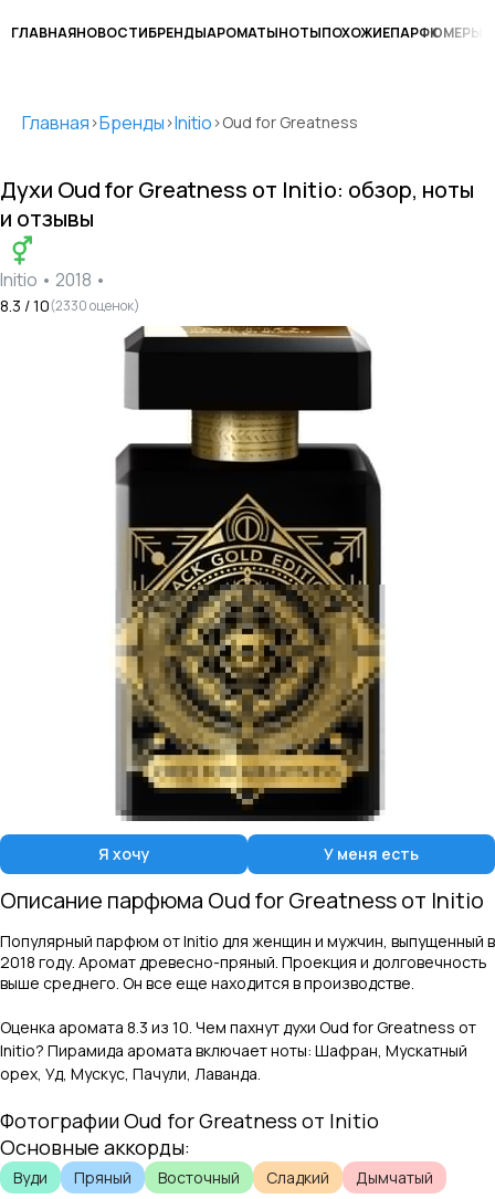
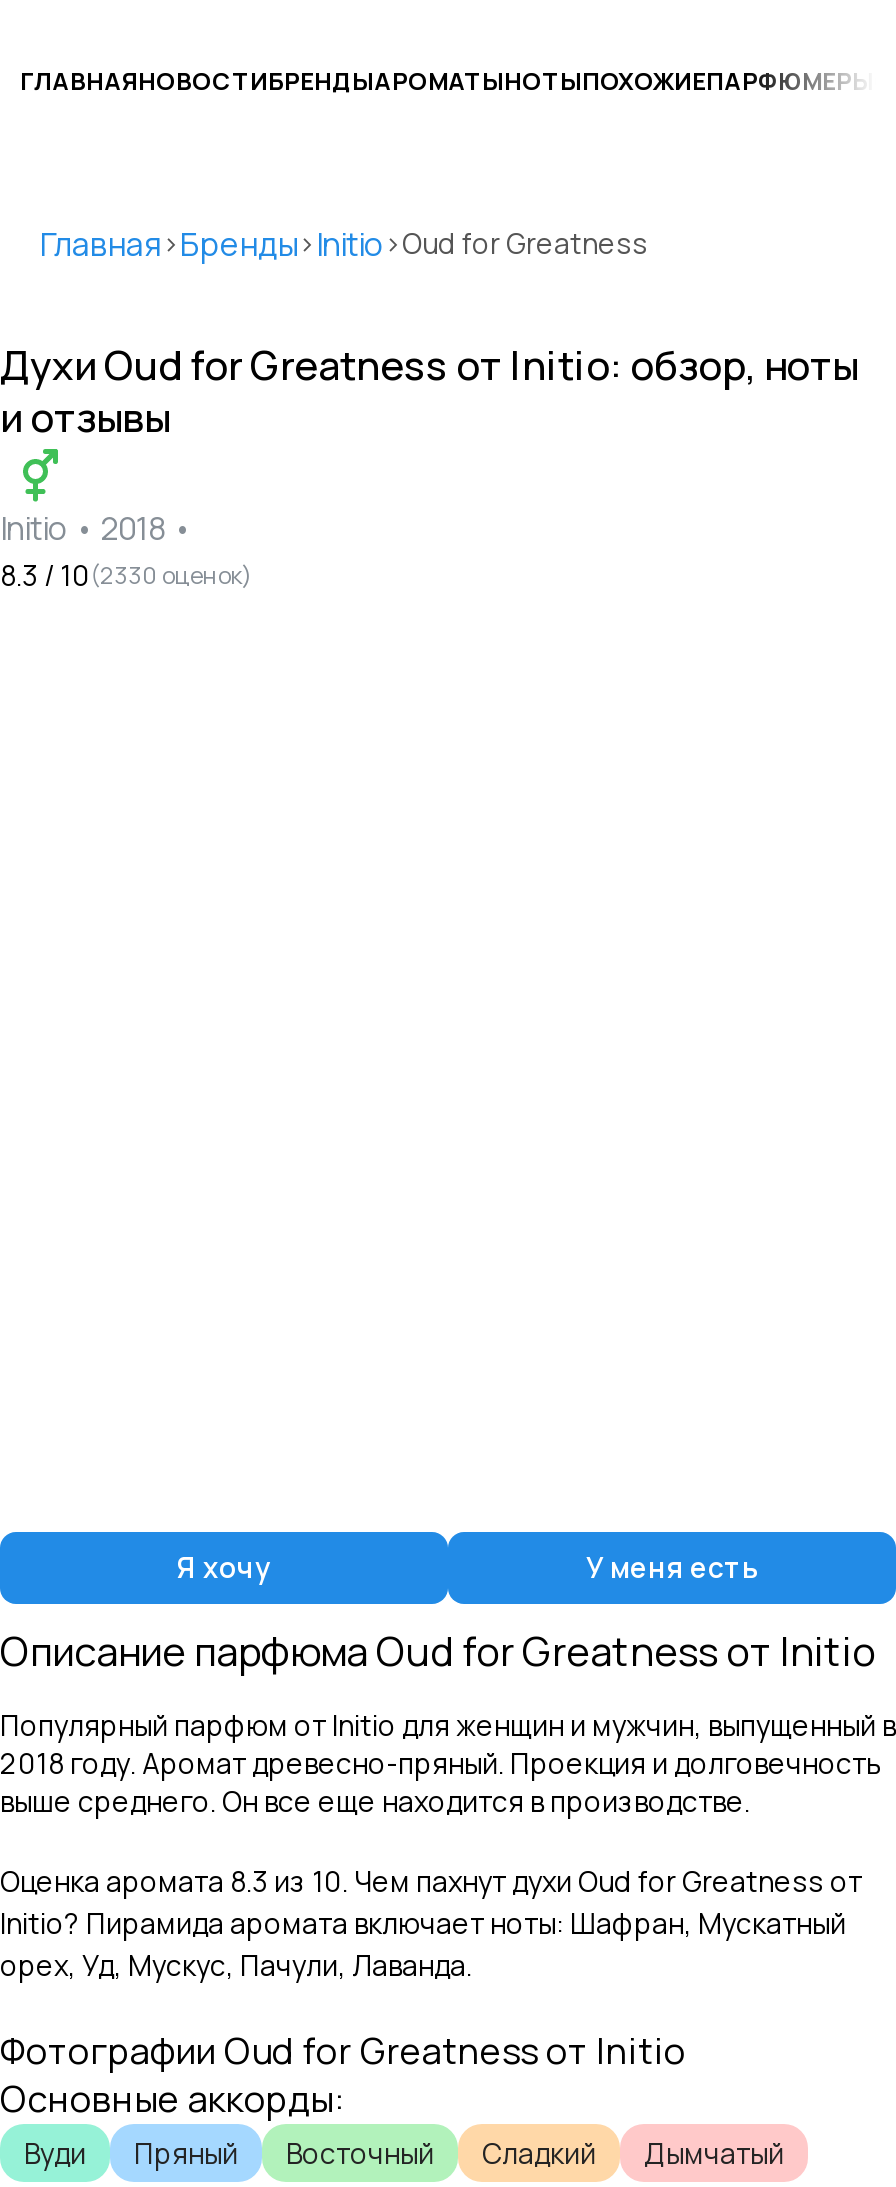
[115,325,386,822] [image] -> none

